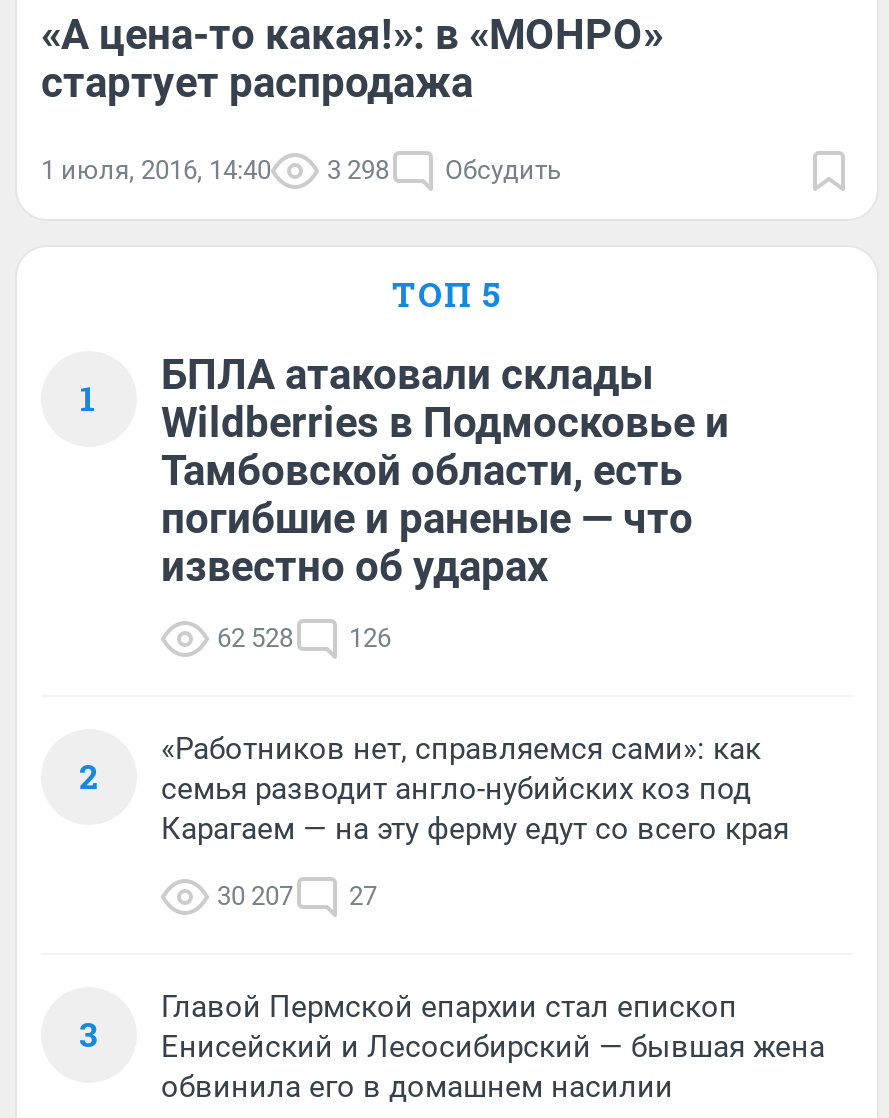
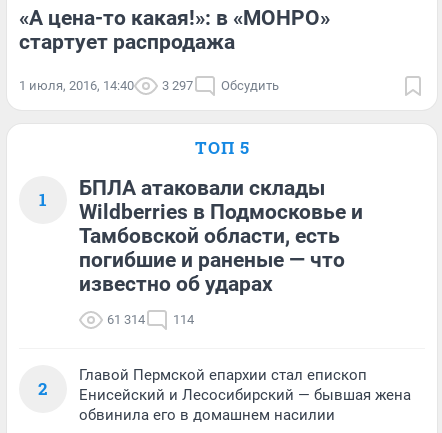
[41,154,561,184] 1 июля, 2016, 14:40 3 298 Обсудить -> [19,78,279,93] 1 июля, 2016, 14:40 3 297 Обсудить
[217,622,293,652] 62 528 -> [107,312,145,327] 61 314
[349,622,391,652] 126 -> [173,312,194,327] 114
[79,730,789,1056] «Работников нет, справляемся сами»: как | семья разводит англо-нубийских коз под | Карагаем — на эту ферму едут со всего края | 30 207 | 27 | 3 -> none

